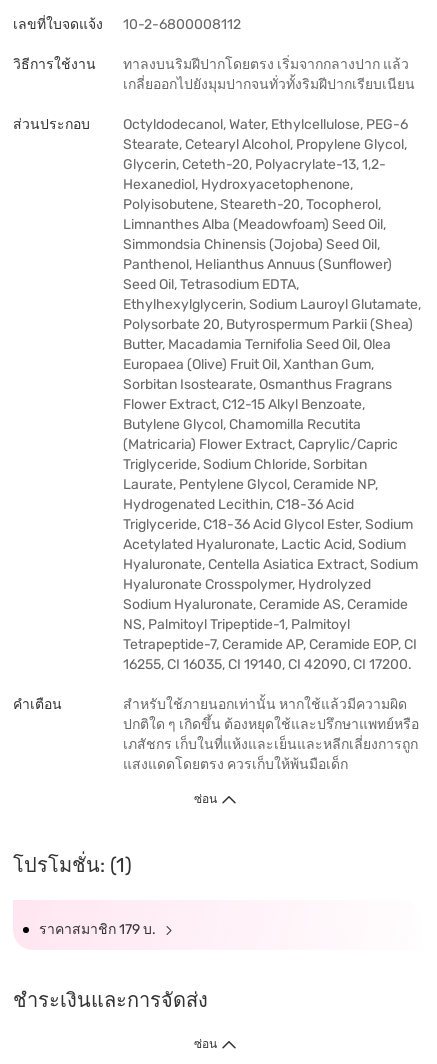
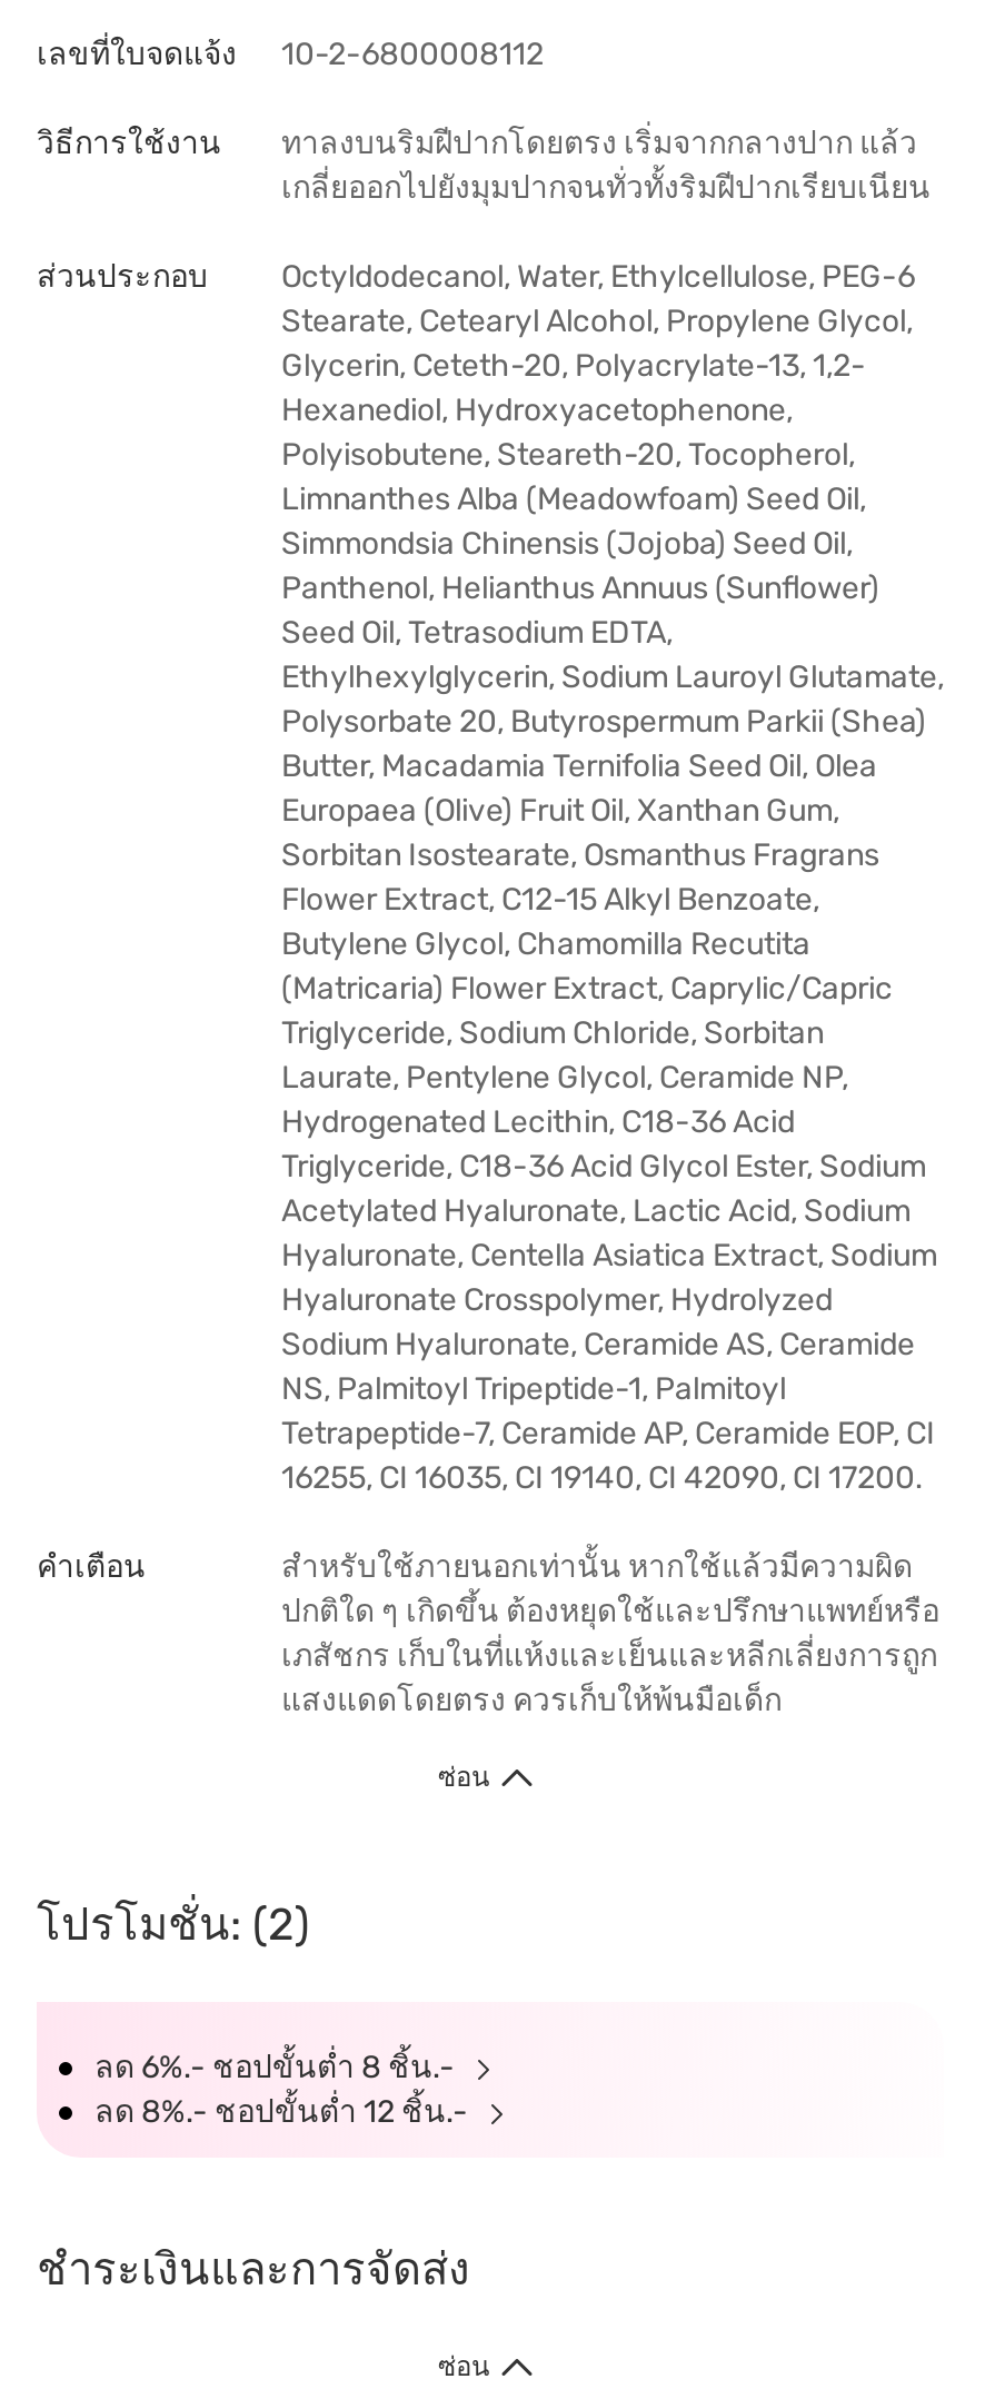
[13,853,132,877] โปรโมชั่น: (1) -> [37,1897,310,1951] โปรโมชั่น: (2)
[39,921,159,938] ราคาสมาชิก 179 บ. -> [94,2049,475,2131] ลด 6%.- ชอปขั้นต่ำ 8 ชิ้น.- | ลด 8%.- ชอปขั้นต่ำ 12 ชิ้น.-

